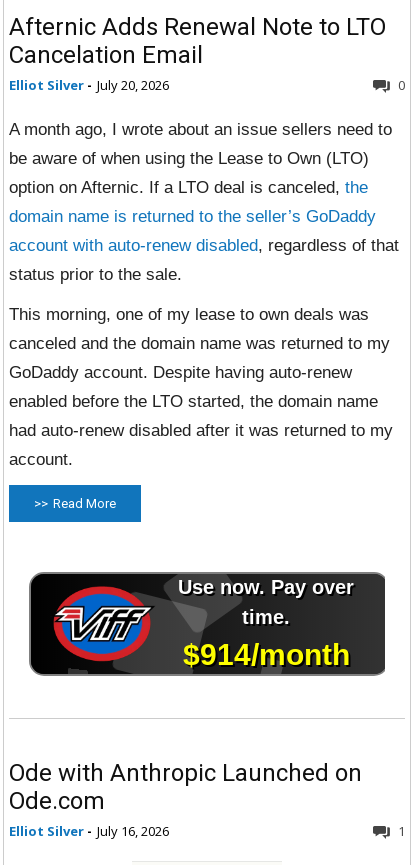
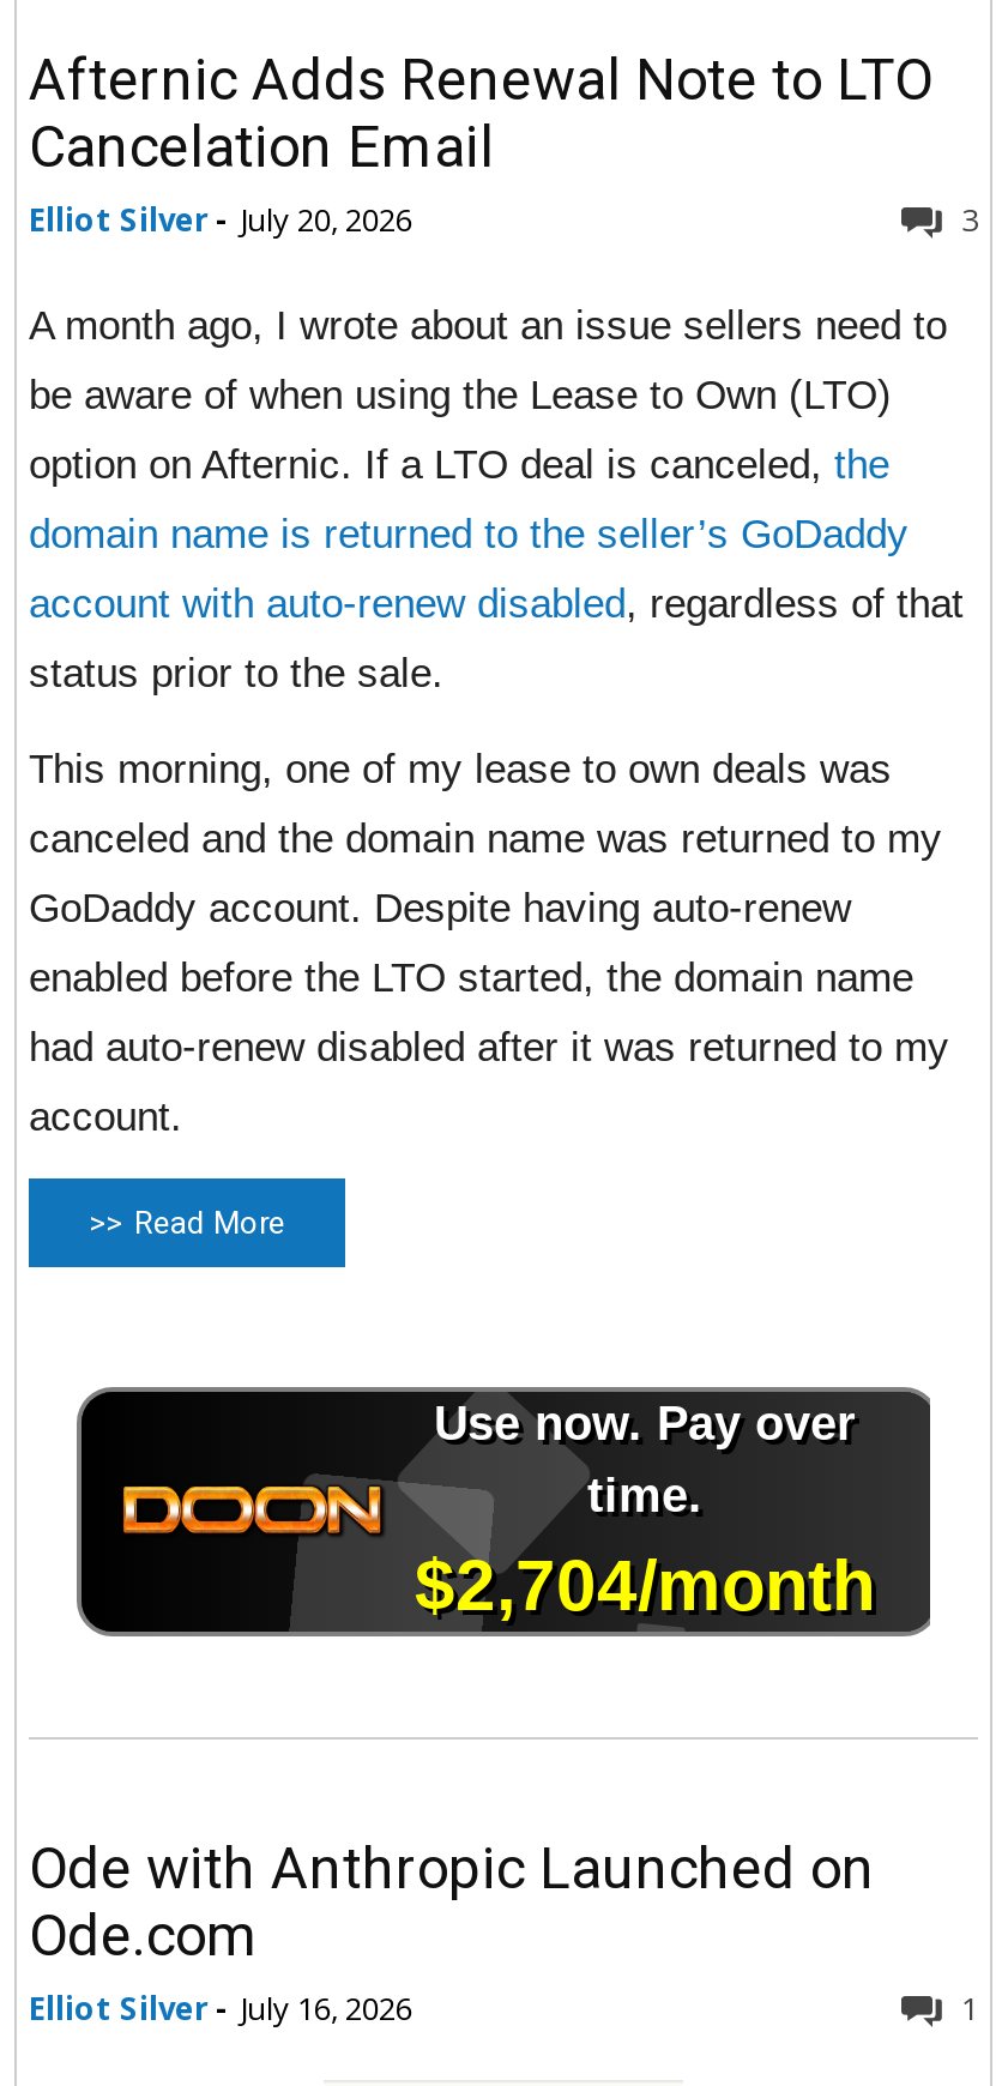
[395,76,405,94] 0 -> [954,199,978,242] 3
[48,576,361,673] [image] -> [120,1394,875,1629] [image]

